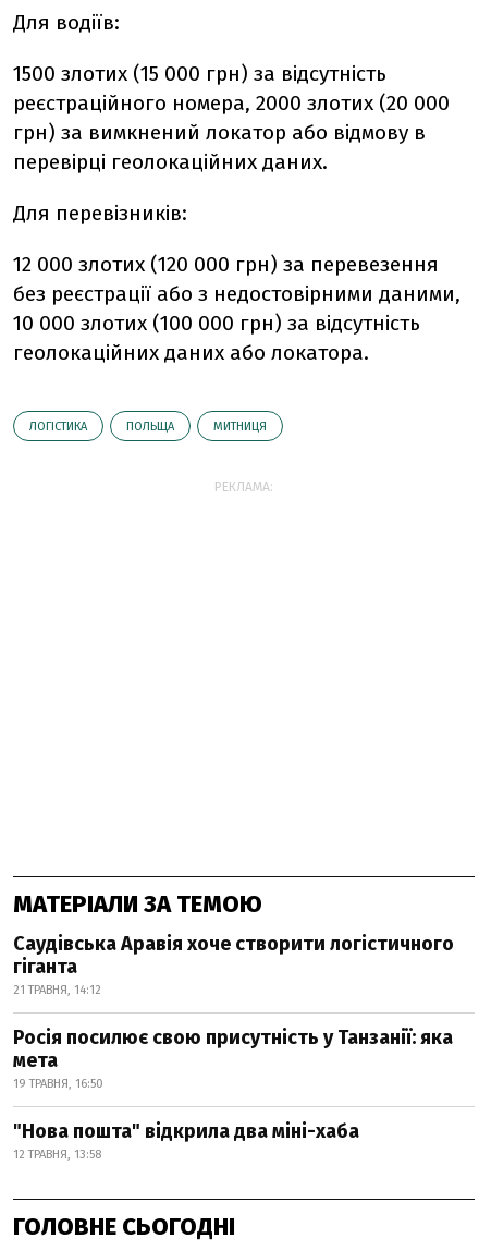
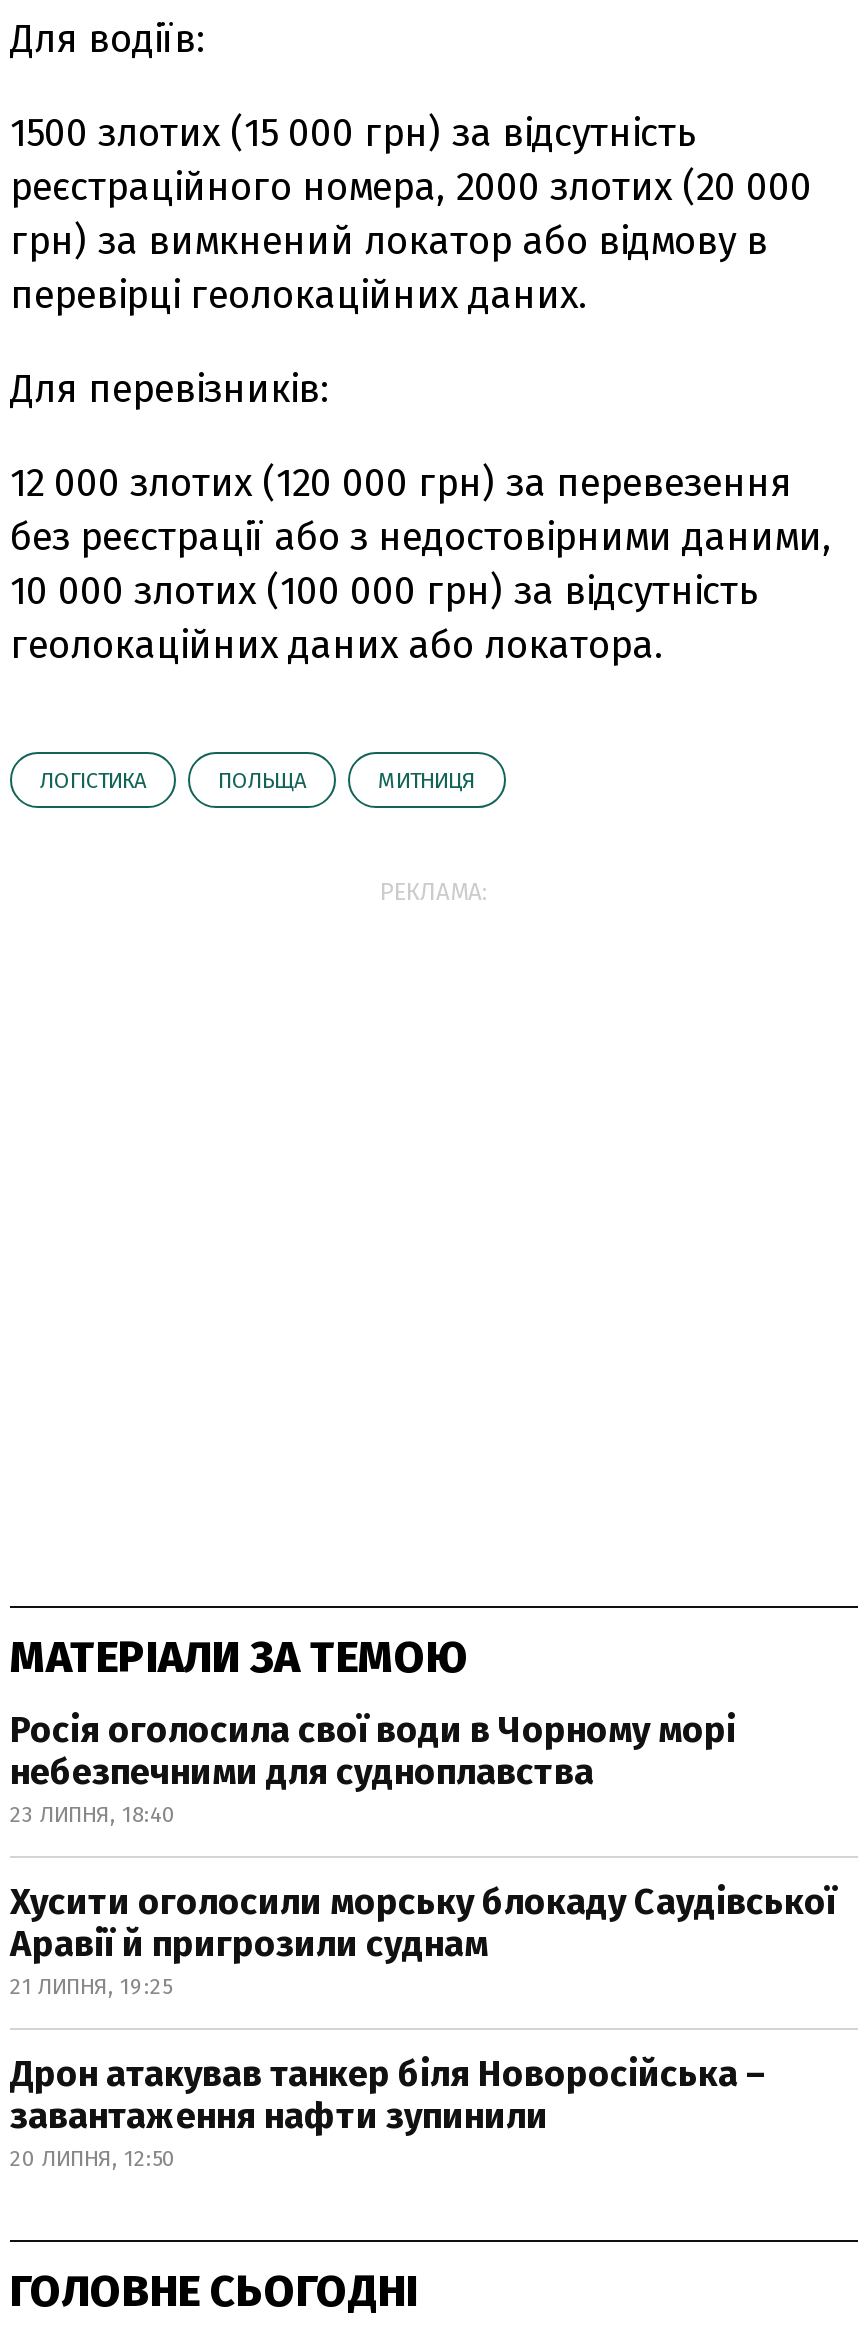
[13,932,454,997] Саудівська Аравія хоче створити логістичного | гіганта | 21 ТРАВНЯ, 14:12 -> [10,1708,736,1828] Росія оголосила свої води в Чорному морі | небезпечними для судноплавства | 23 ЛИПНЯ, 18:40
[13,1026,453,1091] Росія посилює свою присутність у Танзанії: яка | мета | 19 ТРАВНЯ, 16:50 -> [10,1880,836,2000] Хусити оголосили морську блокаду Саудівської | Аравії й пригрозили суднам | 21 ЛИПНЯ, 19:25
[13,1119,359,1162] "Нова пошта" відкрила два міні-хаба | 12 ТРАВНЯ, 13:58 -> [10,2052,768,2172] Дрон атакував танкер біля Новоросійська – | завантаження нафти зупинили | 20 ЛИПНЯ, 12:50

